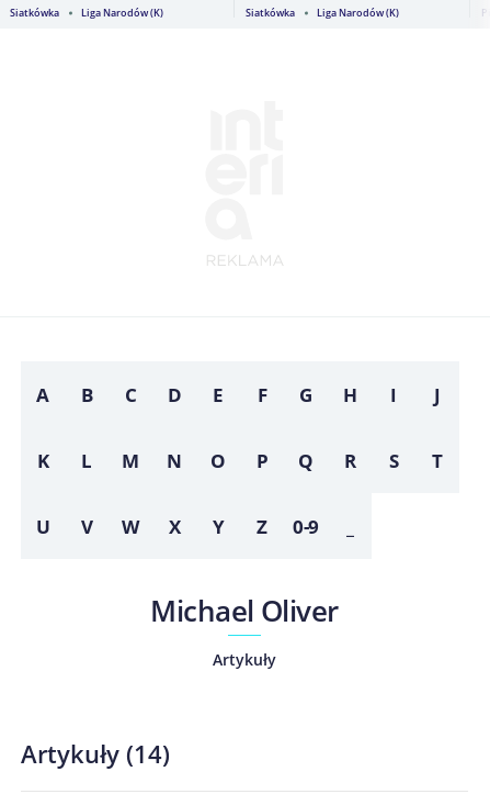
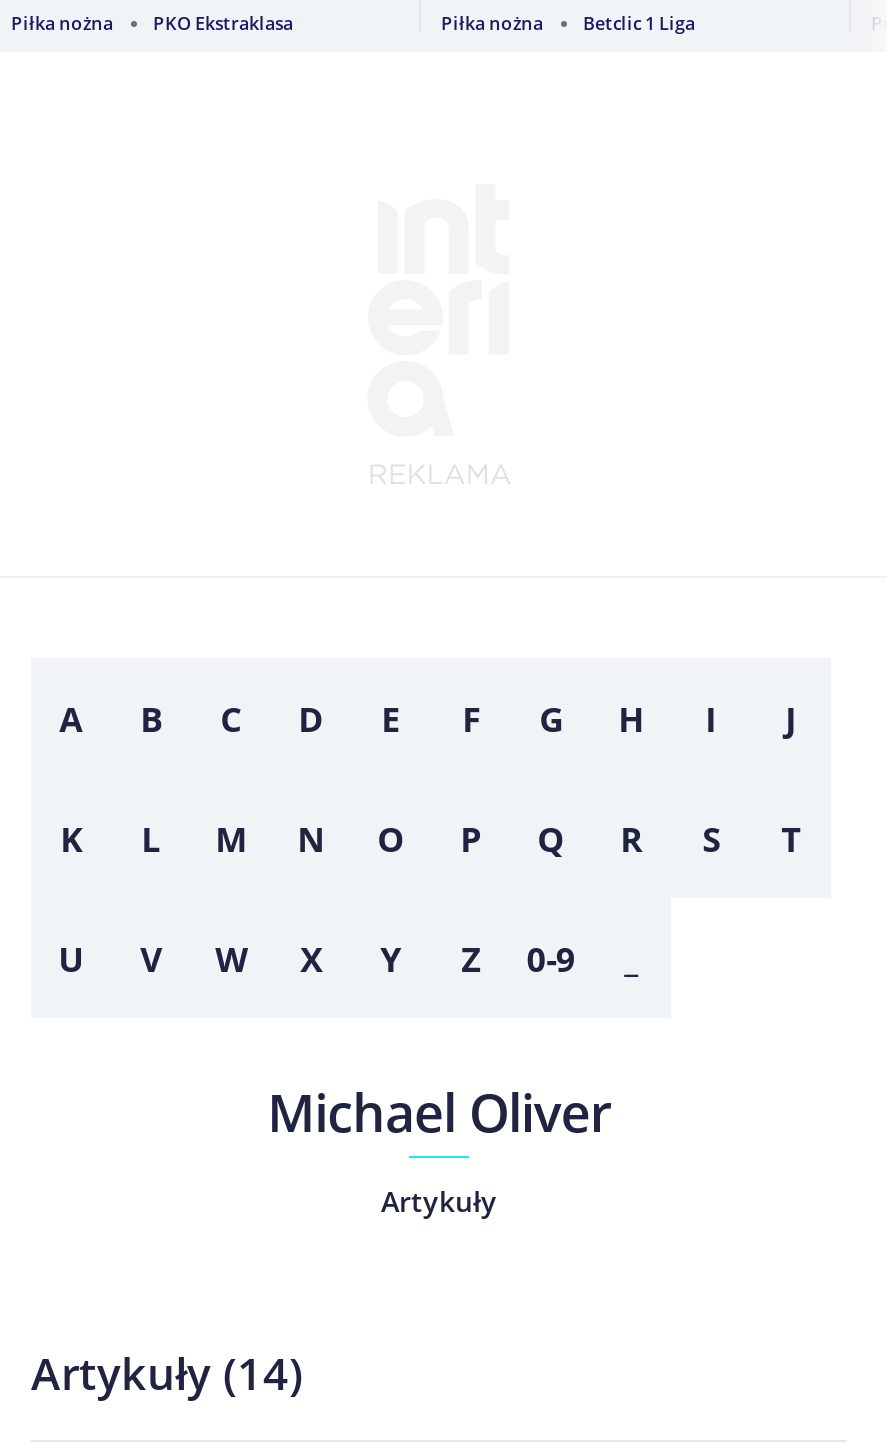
[10,5,163,20] Siatkówka | Liga Narodów (K) -> [11,10,293,36] Piłka nożna | PKO Ekstraklasa
[246,5,399,20] Siatkówka | Liga Narodów (K) -> [441,10,695,36] Piłka nożna | Betclic 1 Liga

